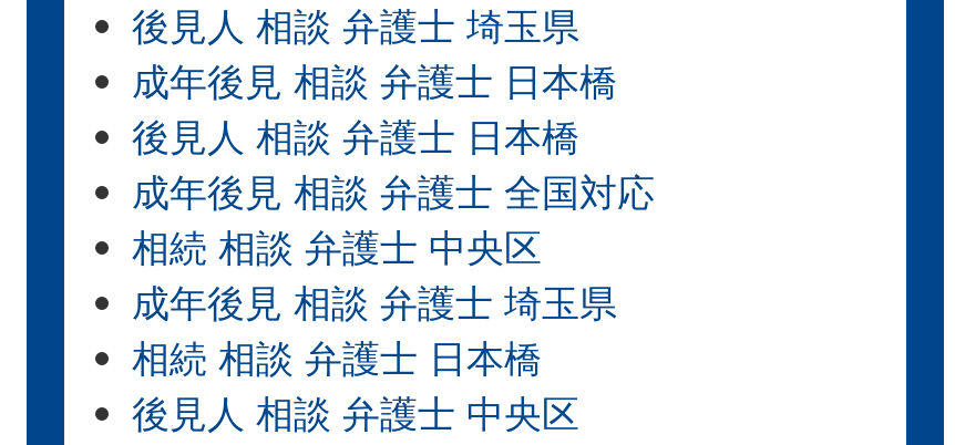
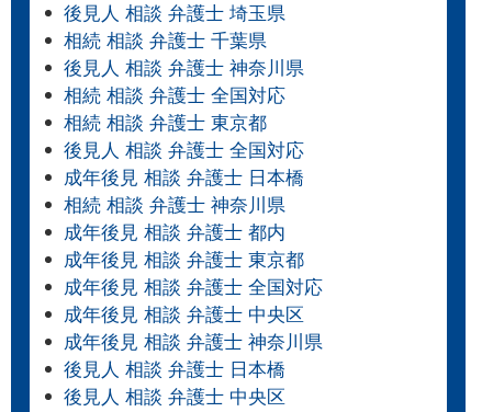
none -> [63,31,304,161] 相続 相談 弁護士 千葉県 | 後見人 相談 弁護士 神奈川県 | 相続 相談 弁護士 全国対応 | 相続 相談 弁護士 東京都 | 後見人 相談 弁護士 全国対応
moved [132,117,579,159] -> [63,359,285,380]: 後見人 相談 弁護士 日本橋
none -> [63,195,304,271] 相続 相談 弁護士 神奈川県 | 成年後見 相談 弁護士 都内 | 成年後見 相談 弁護士 東京都
[132,228,617,381] 相続 相談 弁護士 中央区 | 成年後見 相談 弁護士 埼玉県 | 相続 相談 弁護士 日本橋 -> [63,305,322,353] 成年後見 相談 弁護士 中央区 | 成年後見 相談 弁護士 神奈川県

